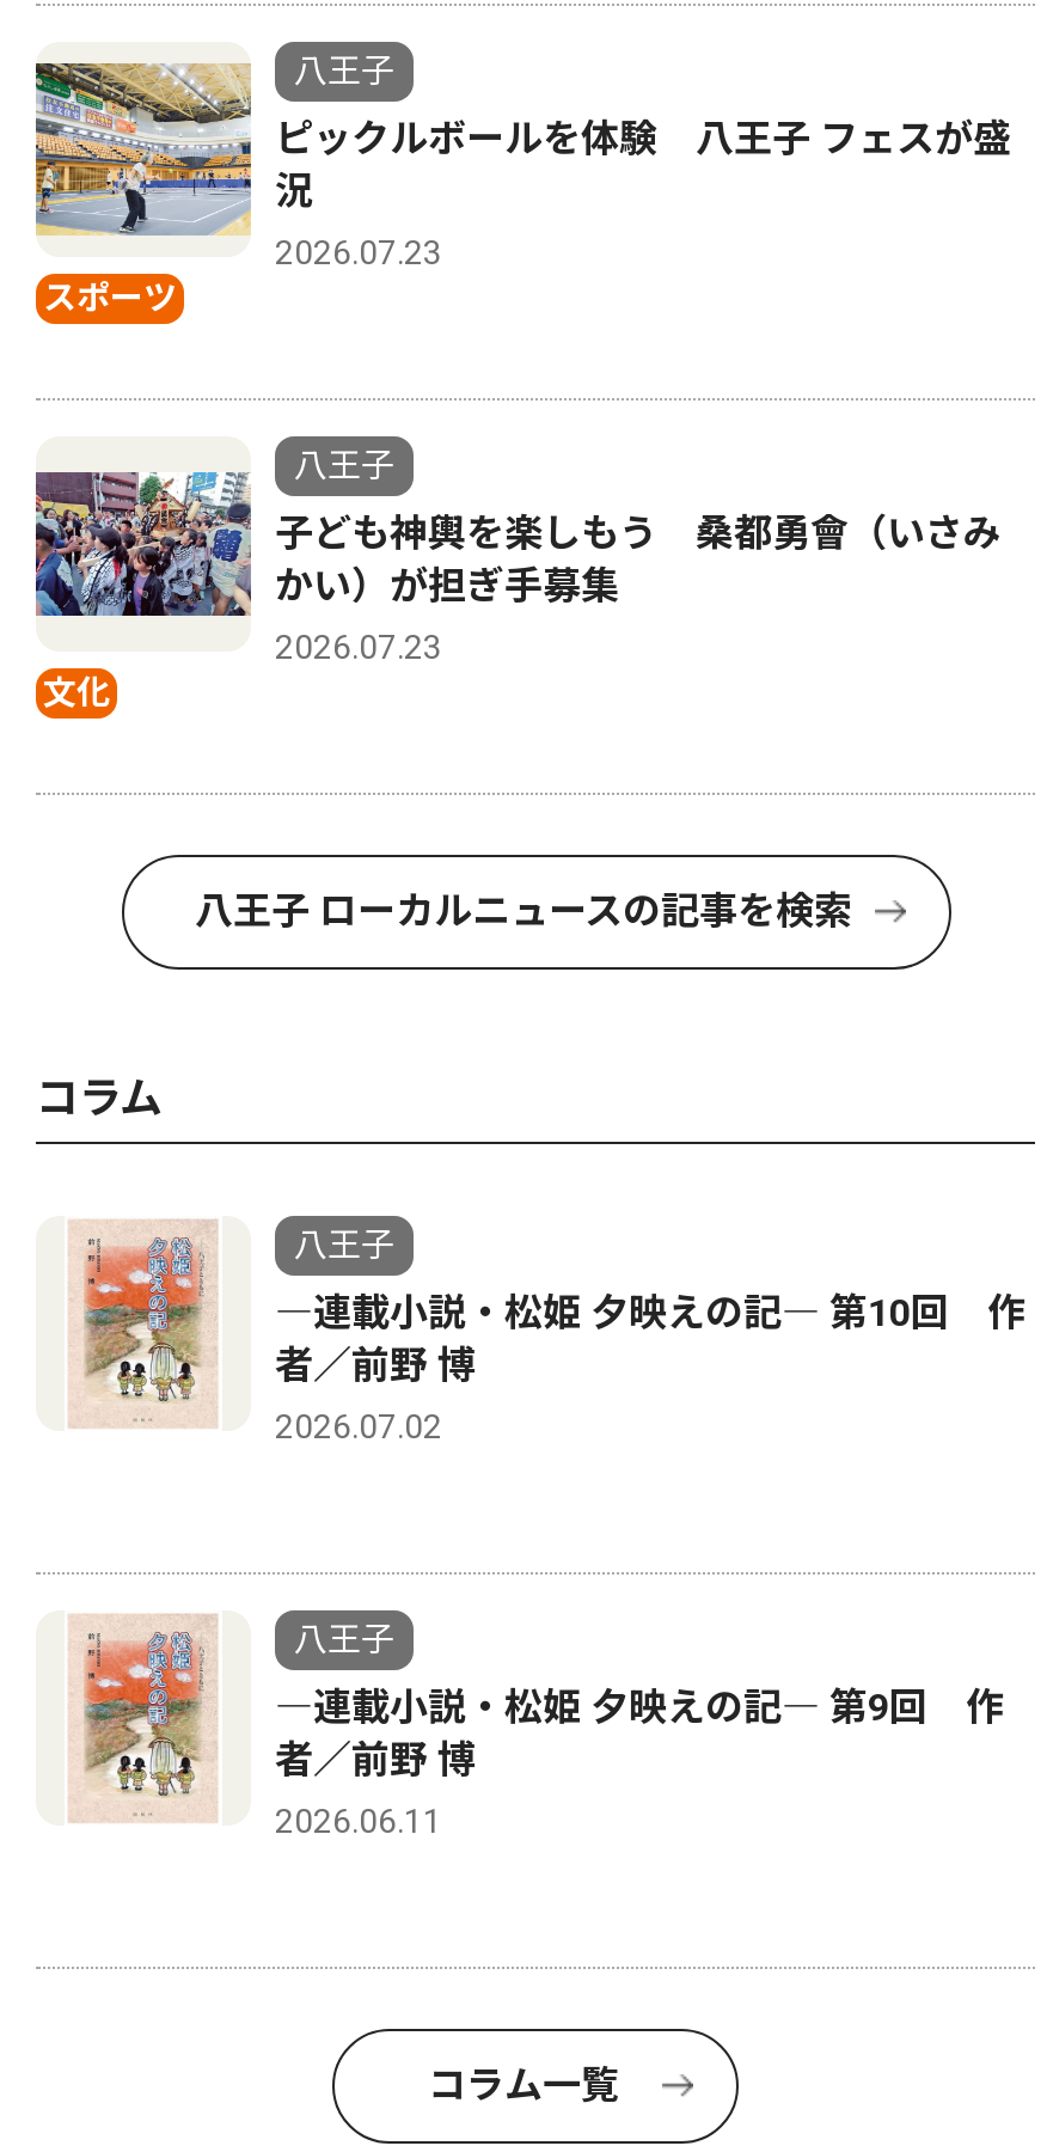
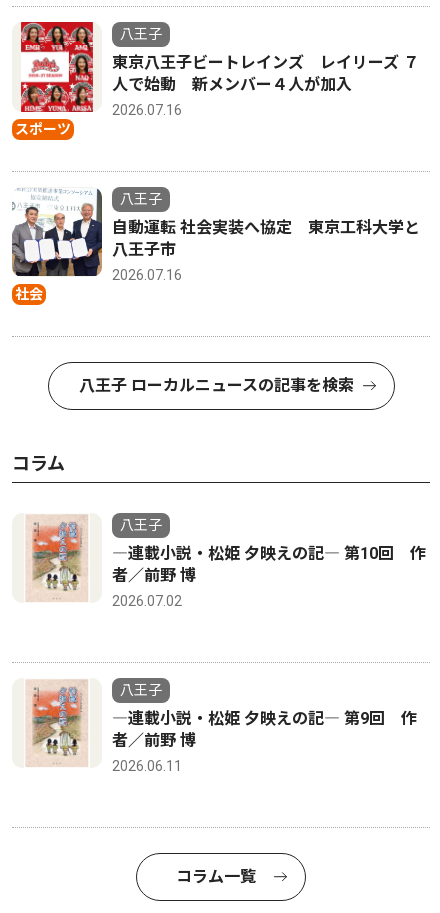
[33,42,1011,271] [image] | ピックルボールを体験 八王子 フェスが盛 | 況 | 2026.07.23 -> [12,21,419,118] [image] | 東京八王子ビートレインズ レイリーズ ７ | 人で始動 新メンバー４人が加入 | 2026.07.16
[33,441,251,711] [image] | 文化 -> [11,188,103,302] [image] | 社会
[275,511,1002,666] 子ども神輿を楽しもう 桑都勇會（いさみ | かい）が担ぎ手募集 | 2026.07.23 -> [112,218,420,283] 自動運転 社会実装へ協定 東京工科大学と | 八王子市 | 2026.07.16

